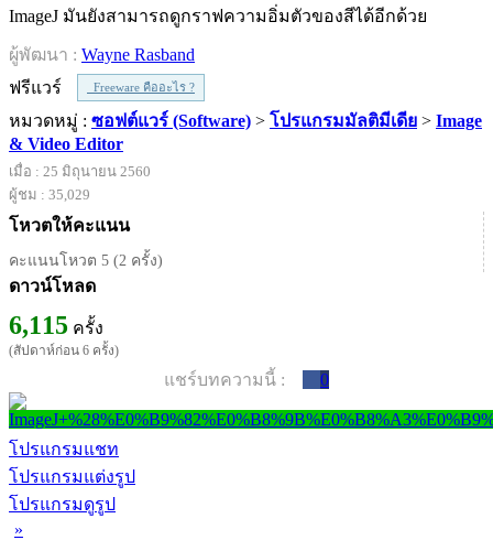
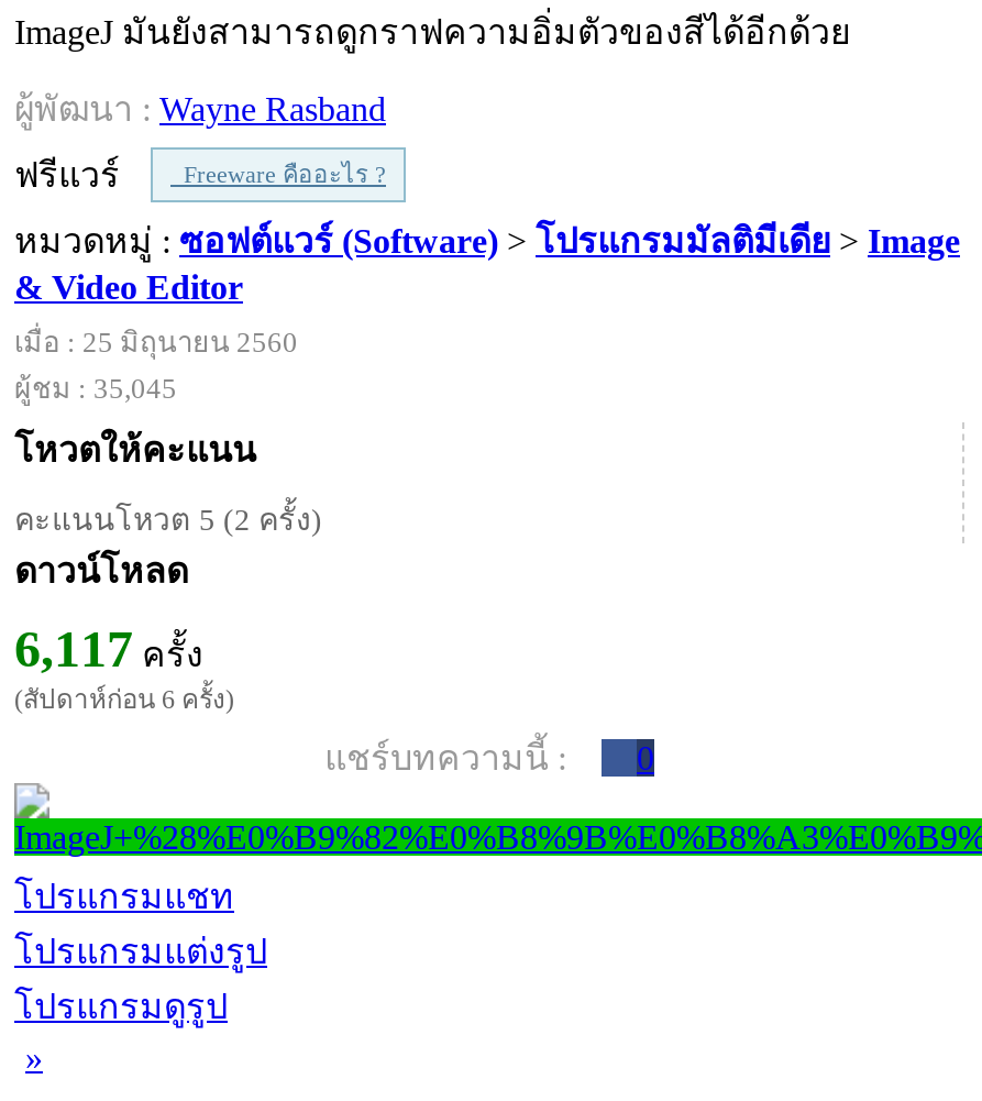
[9,187,90,203] ผู้ชม : 35,029 -> [14,373,177,406] ผู้ชม : 35,045
[9,311,103,340] 6,115ครั้ง -> [14,621,203,679] 6,117ครั้ง

